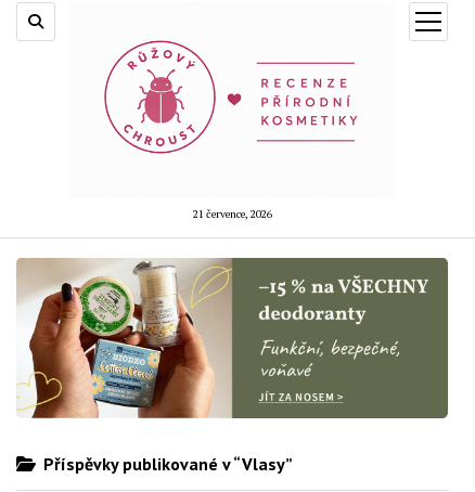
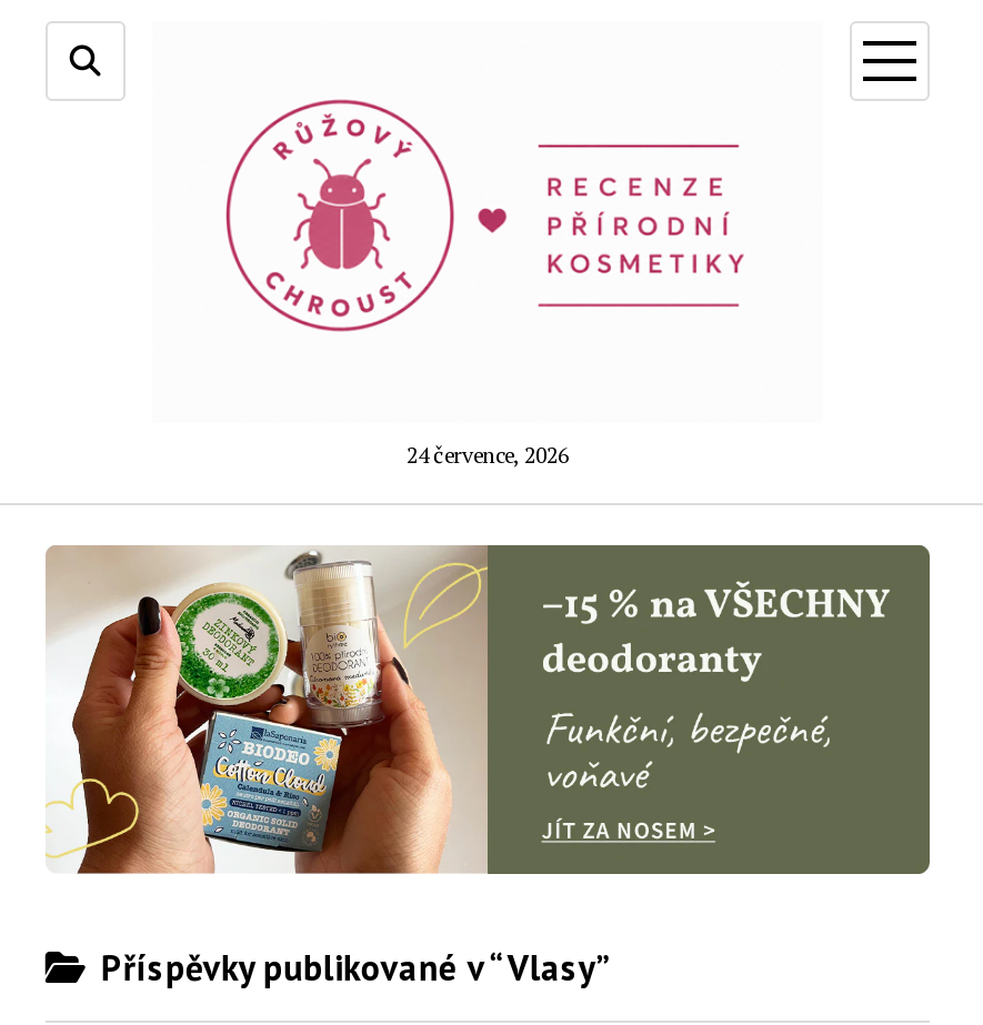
[192,207,272,221] 21 července, 2026 -> [407,442,569,470] 24 července, 2026

